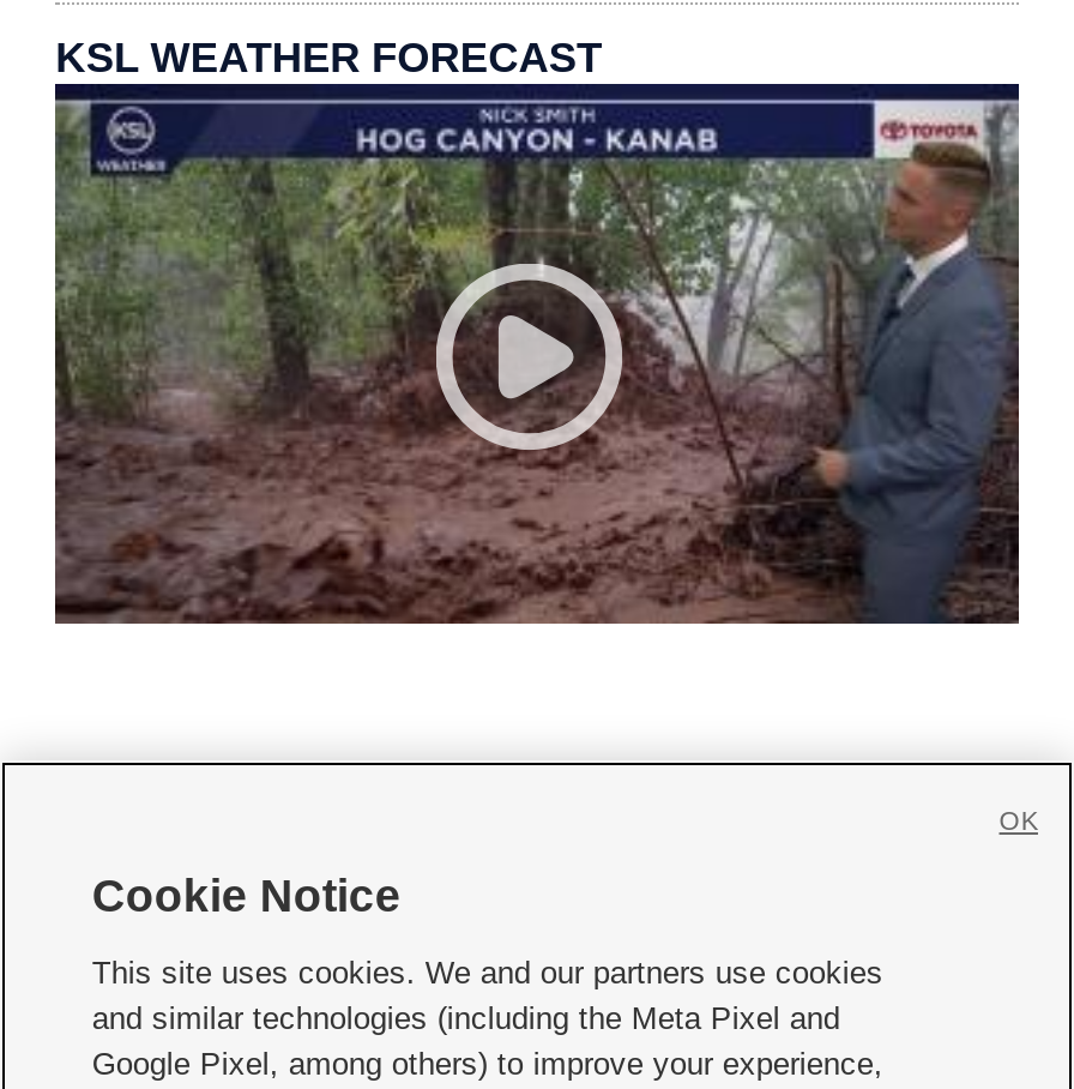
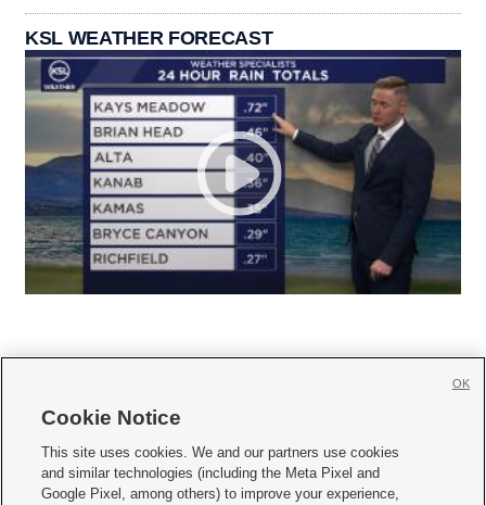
[55,89,1019,626] [image] -> [25,51,461,295] [image]

